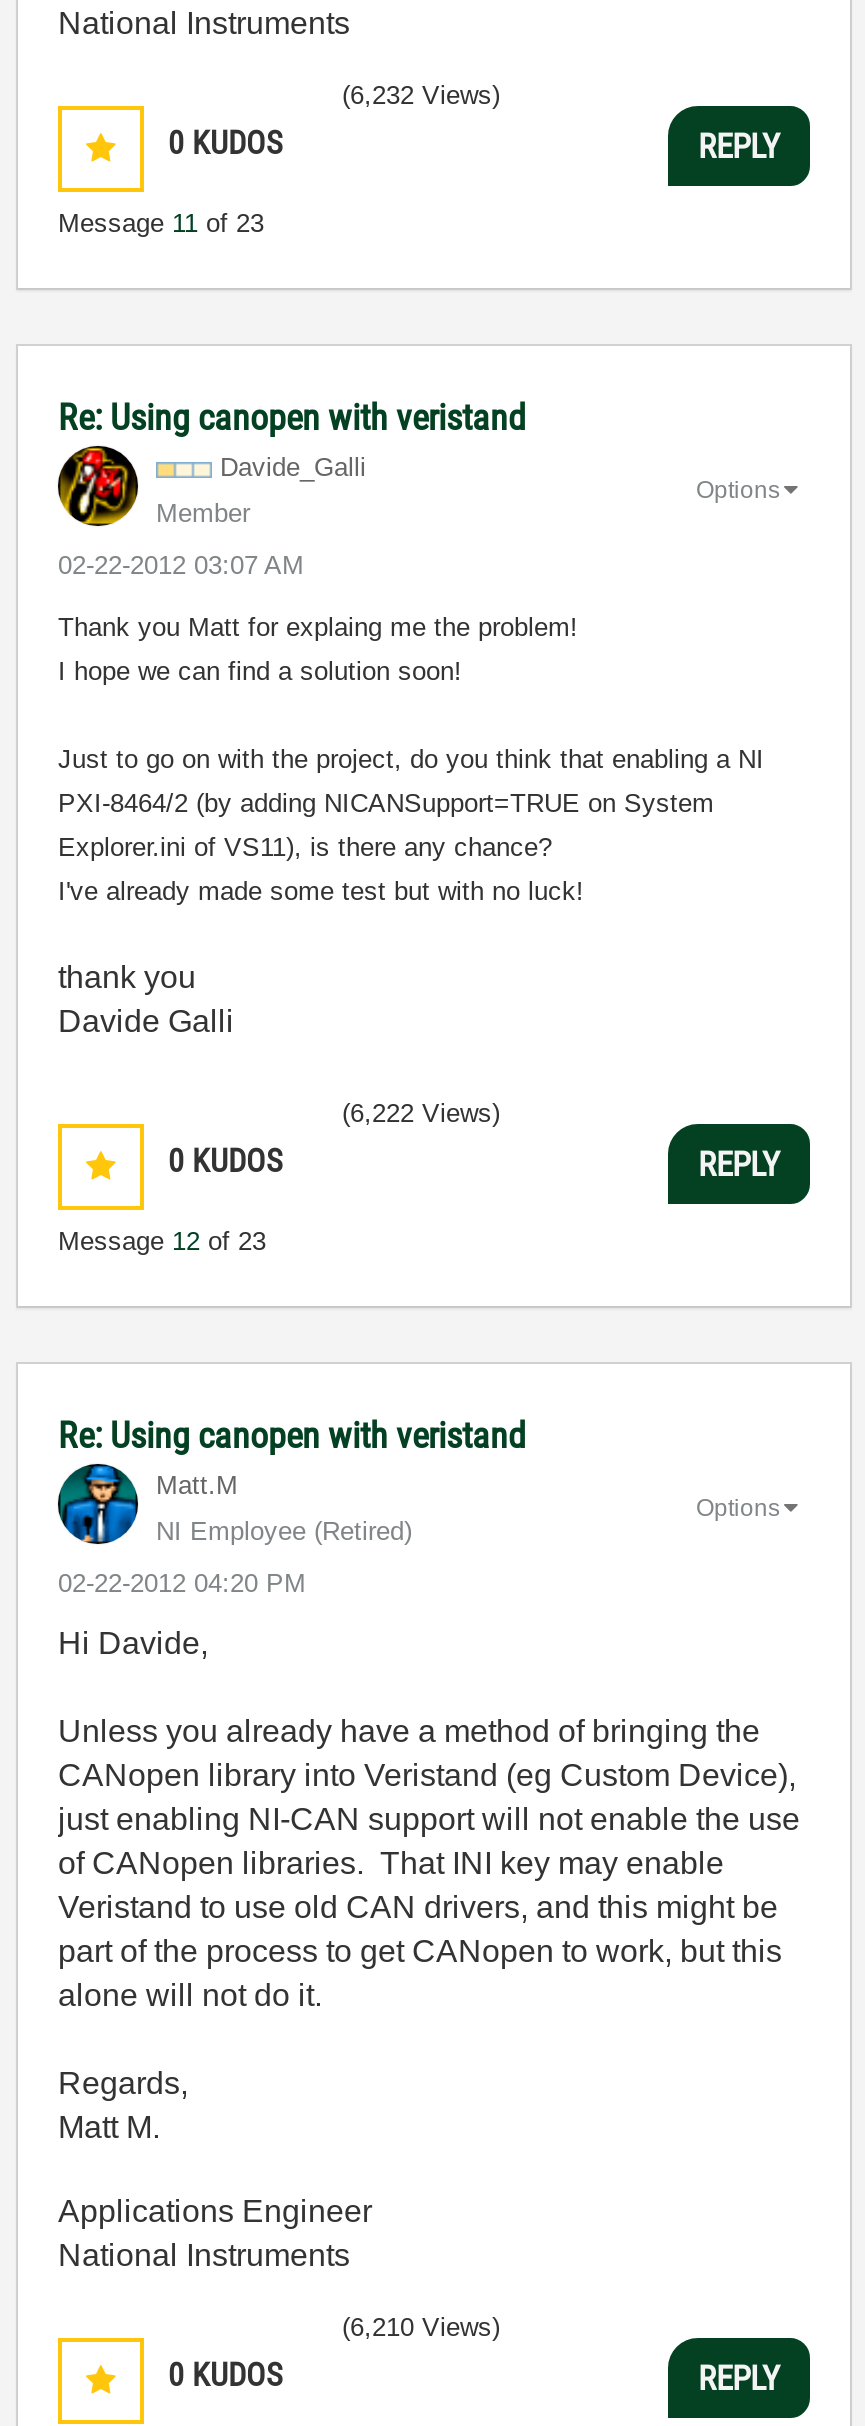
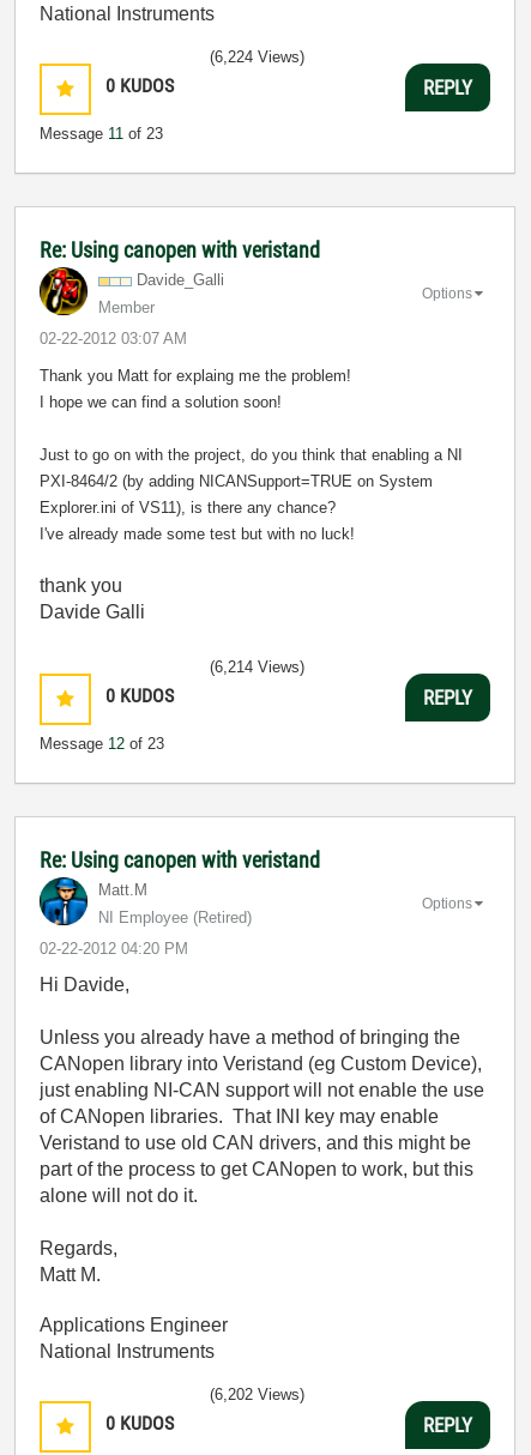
[342,80,500,110] (6,232 Views) -> [210,48,304,66] (6,224 Views)
[342,1098,500,1128] (6,222 Views) -> [210,658,304,676] (6,214 Views)
[342,2312,500,2342] (6,210 Views) -> [210,1385,304,1403] (6,202 Views)

